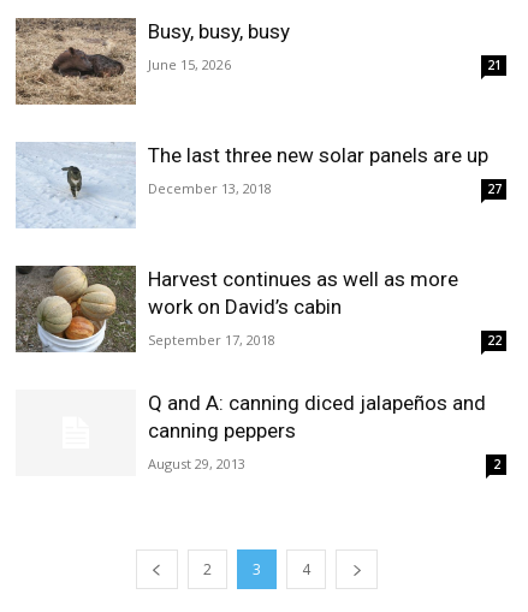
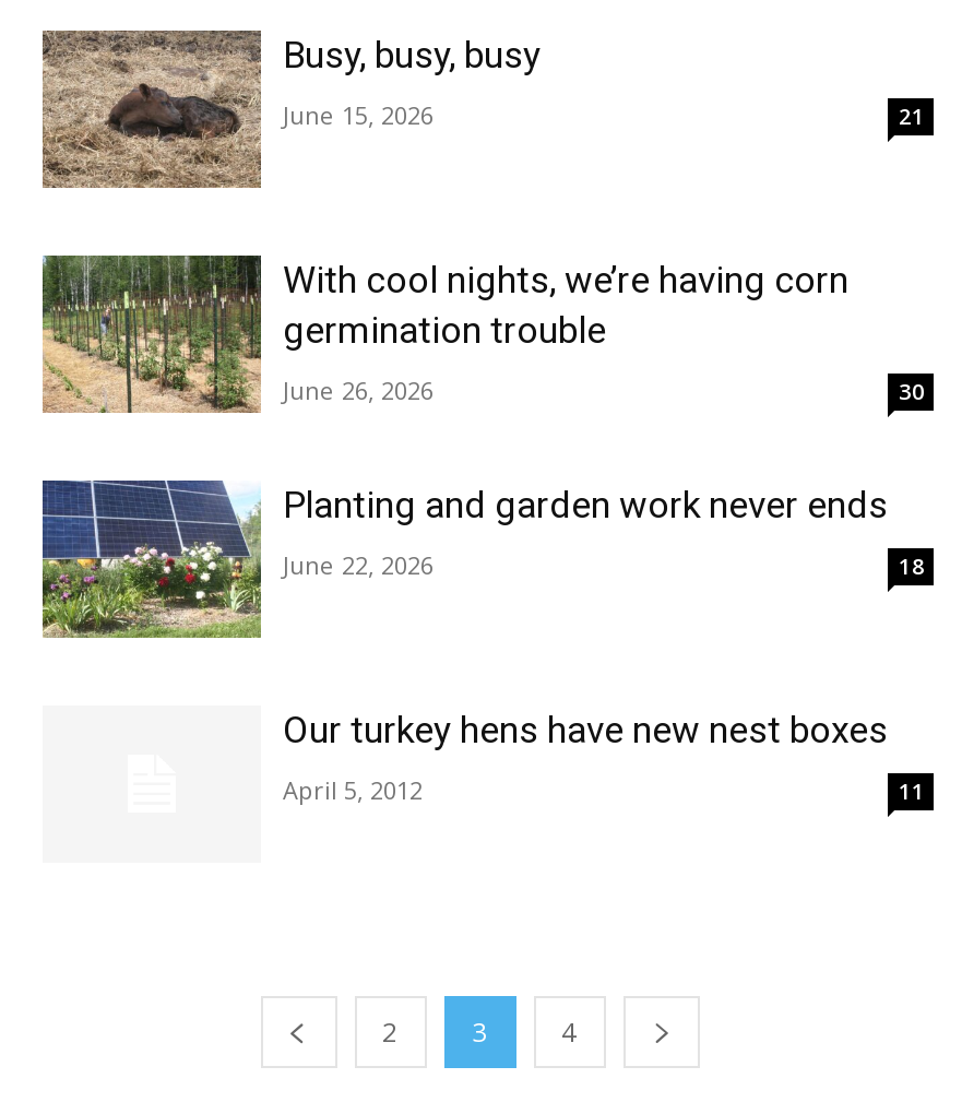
[16,142,488,228] [image] | The last three new solar panels are up -> [40,253,848,415] [image] | With cool nights, we’re having corn | germination trouble
[148,179,502,197] December 13, 2018 | 27 -> [283,373,925,405] June 26, 2026 | 30
[16,265,458,352] [image] | Harvest continues as well as more | work on David’s cabin -> [43,478,888,640] [image] | Planting and garden work never ends
[148,330,502,348] September 17, 2018 | 22 -> [283,547,925,580] June 22, 2026 | 18
[148,390,486,442] Q and A: canning diced jalapeños and | canning peppers -> [283,707,888,751] Our turkey hens have new nest boxes
[148,454,500,472] August 29, 2013 | 2 -> [283,772,925,805] April 5, 2012 | 11

